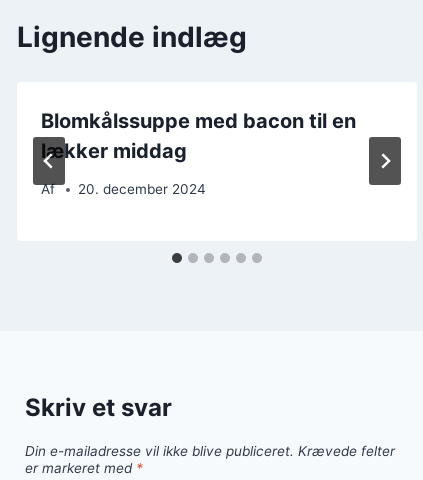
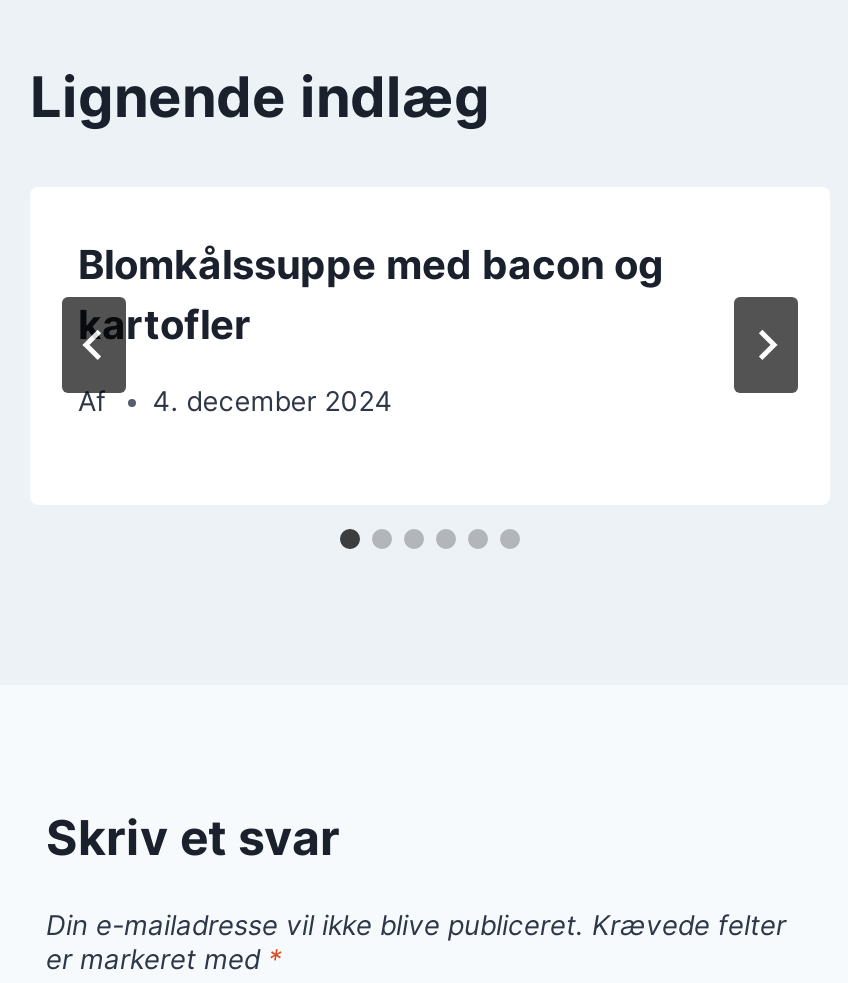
[41,108,356,162] Blomkålssuppe med bacon til en | lækker middag -> [78,240,664,348] Blomkålssuppe med bacon og | kartofler
[78,181,206,197] 20. december 2024 -> [152,385,392,417] 4. december 2024

